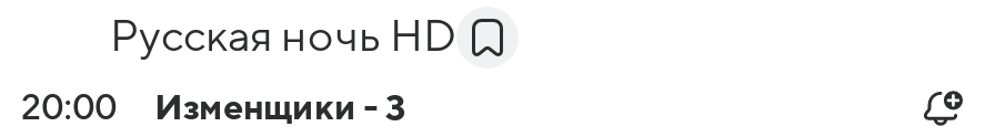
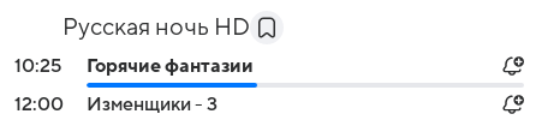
[21,88,117,128] 20:00 -> [14,55,254,115] 10:25 | Горячие фантазии | 12:00

